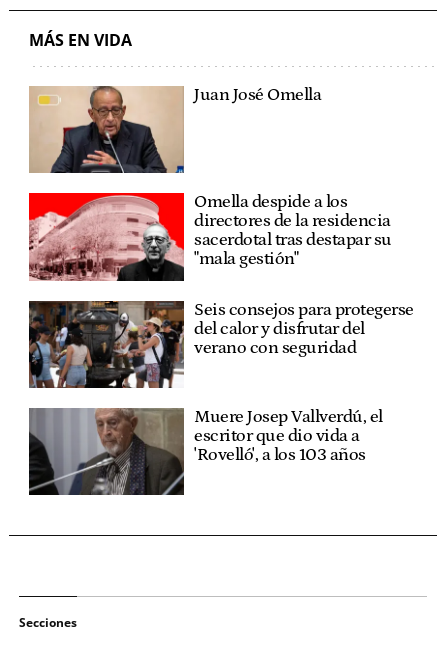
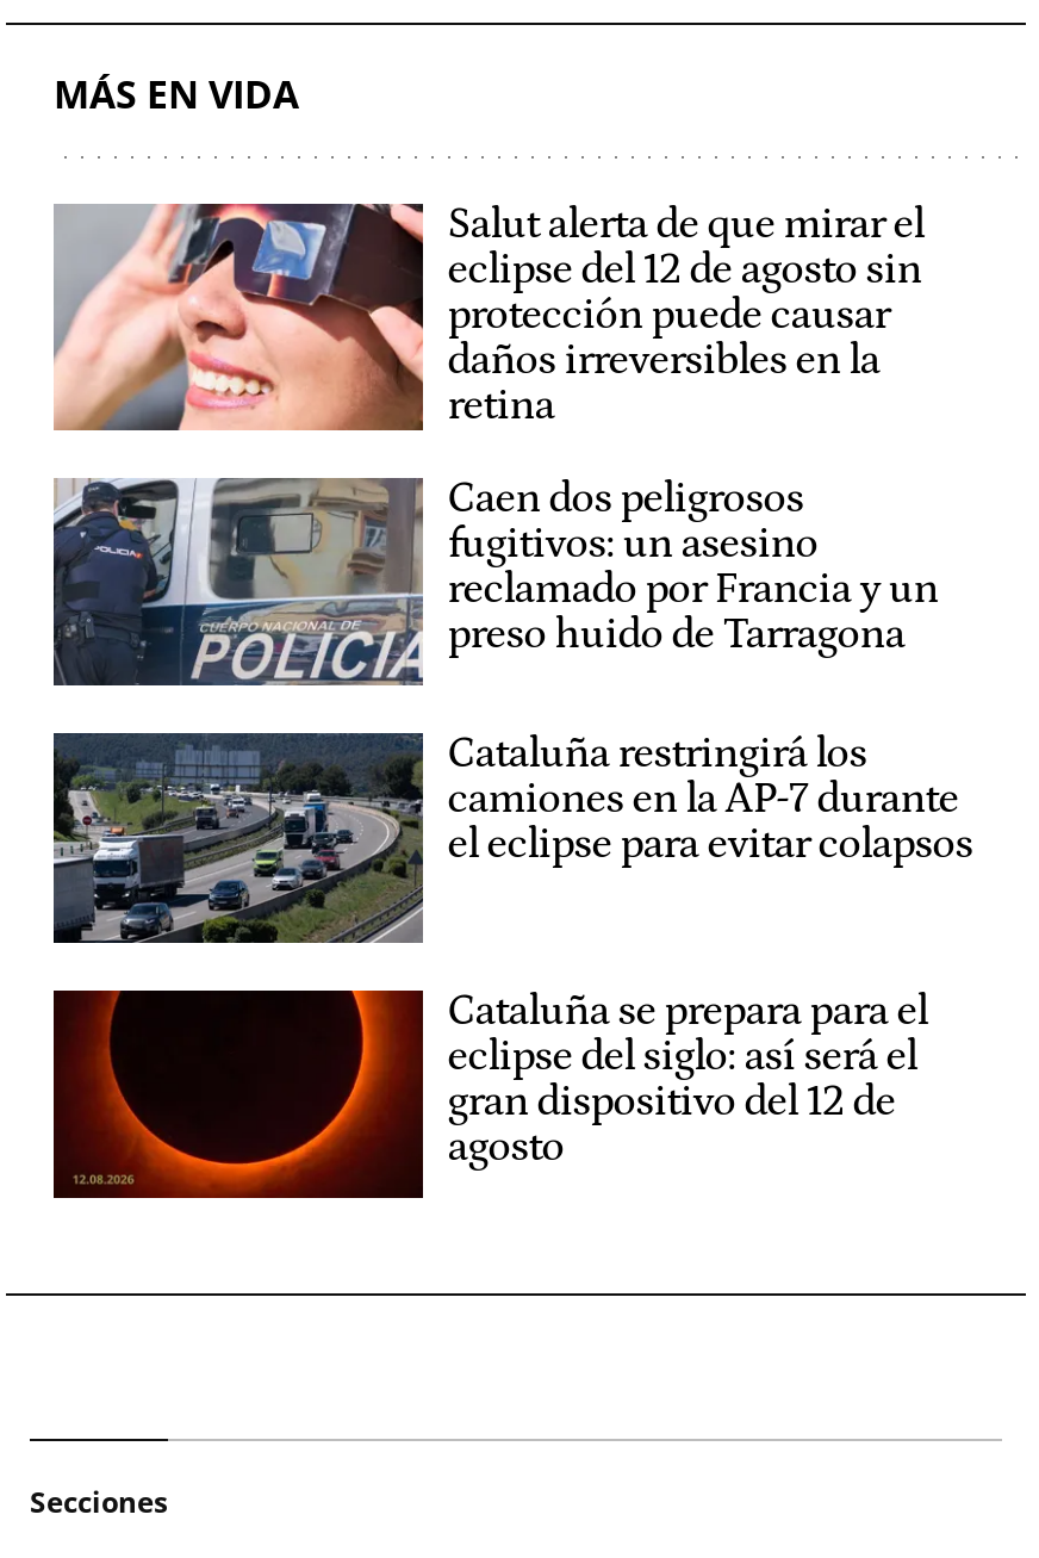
[29,85,321,174] [image] | Juan José Omella -> [54,201,924,433] [image] | Salut alerta de que mirar el | eclipse del 12 de agosto sin | protección puede causar | daños irreversibles en la | retina
[28,192,392,282] [image] | Omella despide a los | directores de la residencia | sacerdotal tras destapar su | "mala gestión" -> [51,476,938,688] [image] | Caen dos peligrosos | fugitivos: un asesino | reclamado por Francia y un | preso huido de Tarragona
[29,299,414,389] [image] | Seis consejos para protegerse | del calor y disfrutar del | verano con seguridad -> [54,731,973,945] [image] | Cataluña restringirá los | camiones en la AP-7 durante | el eclipse para evitar colapsos
[28,407,383,496] [image] | Muere Josep Vallverdú, el | escritor que dio vida a | 'Rovelló', a los 103 años -> [51,987,927,1200] [image] | Cataluña se prepara para el | eclipse del siglo: así será el | gran dispositivo del 12 de | agosto

